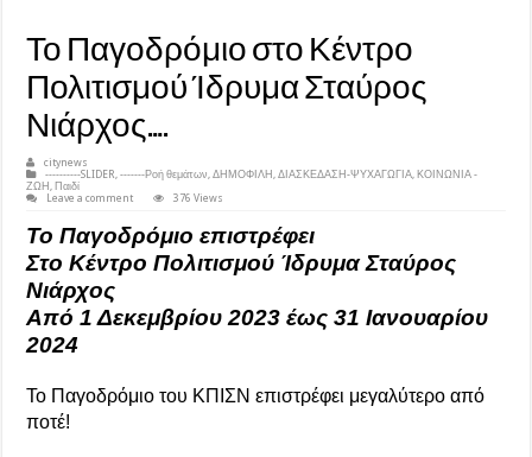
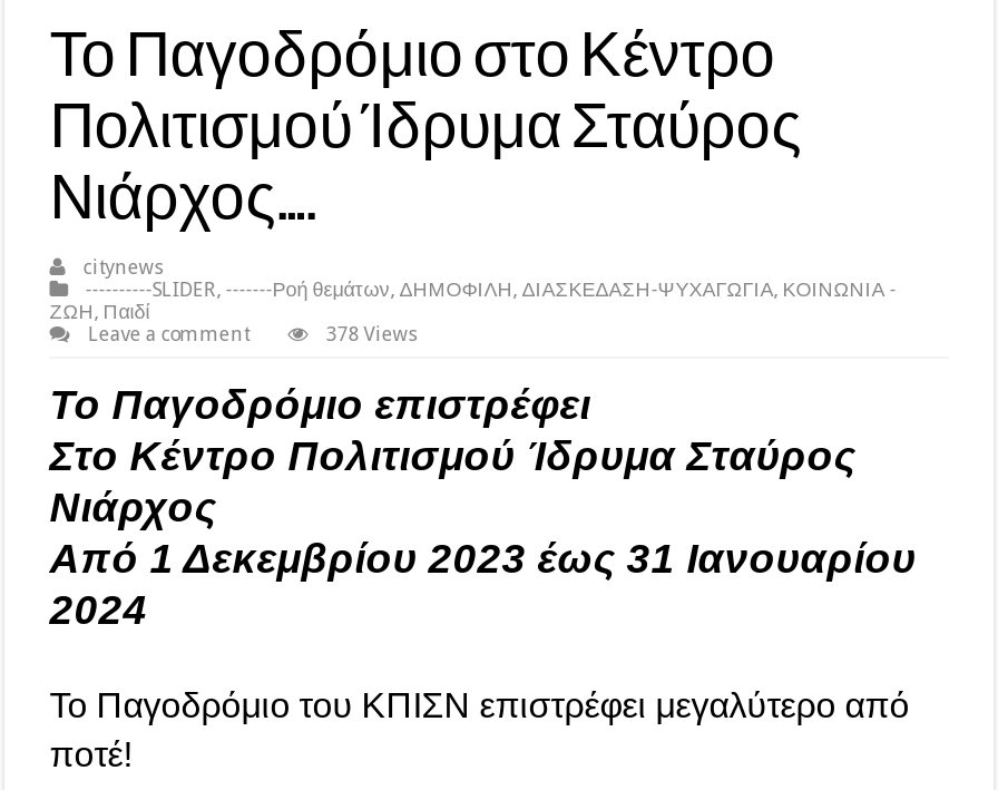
[174,192,223,204] 376 Views -> [326,323,419,346] 378 Views

